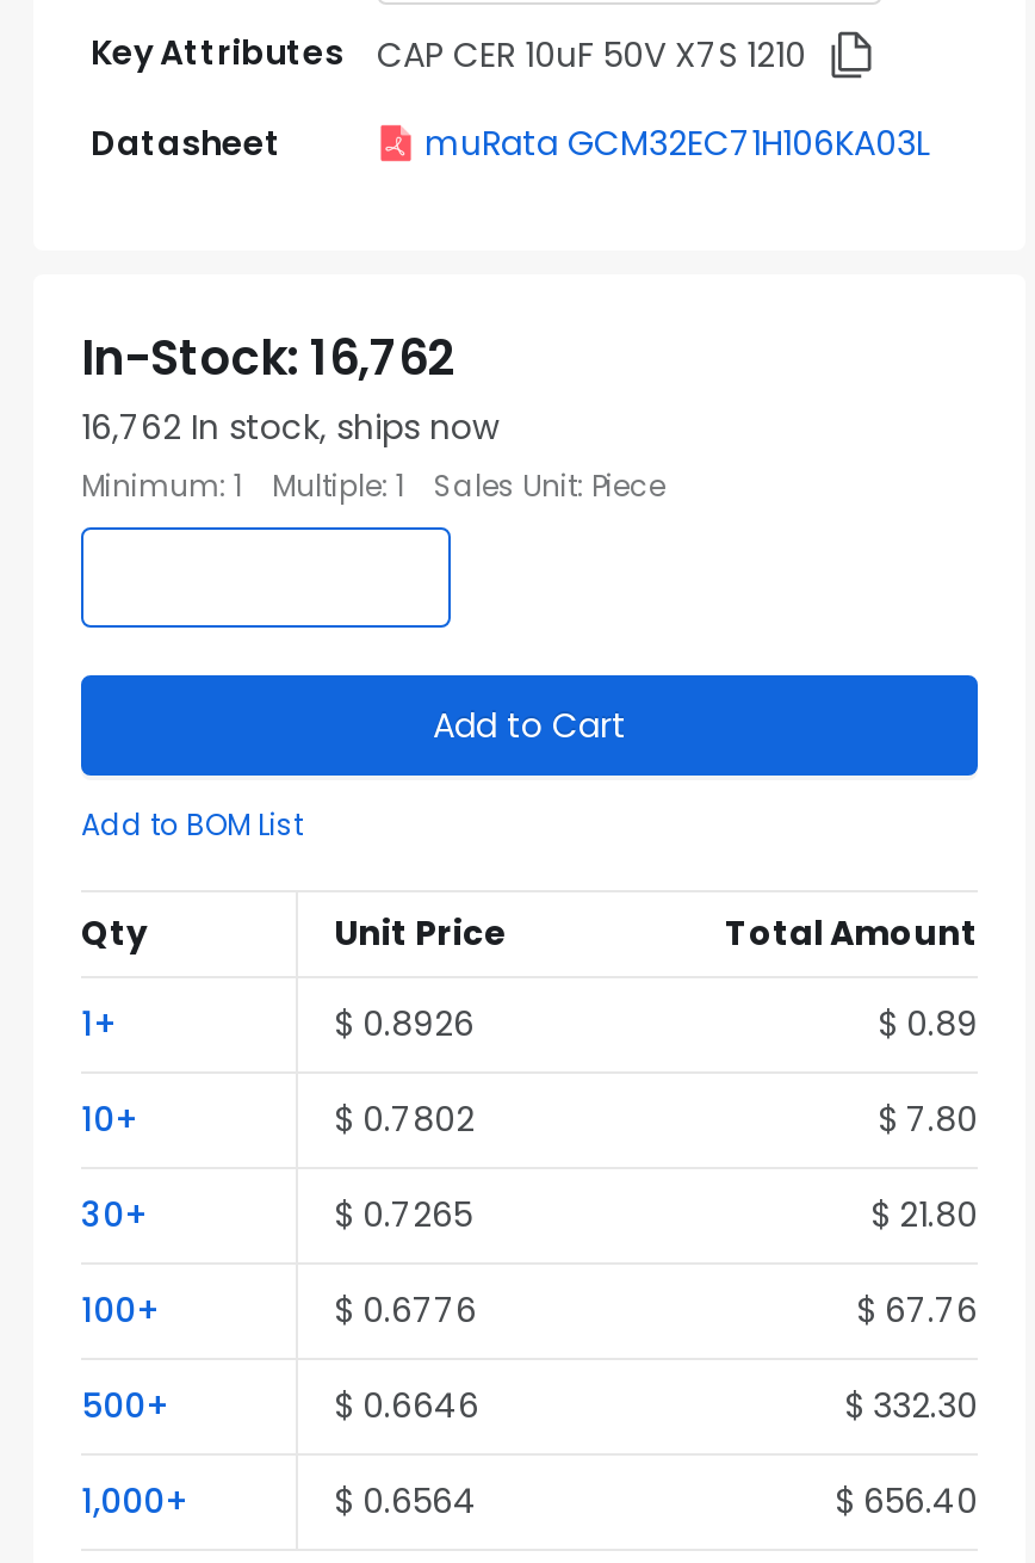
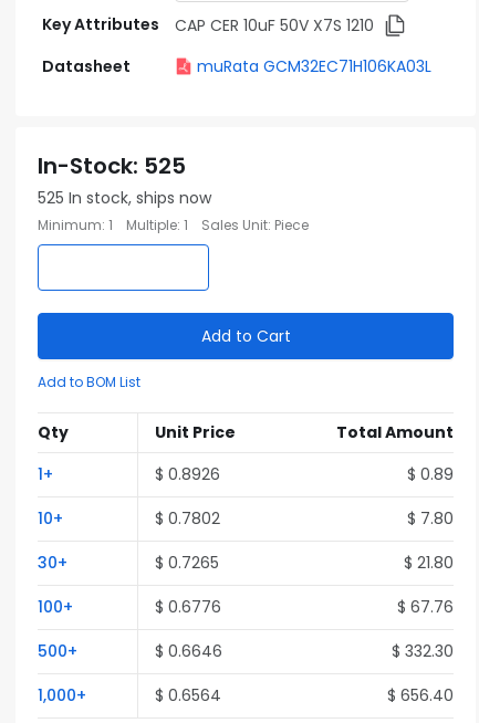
[81,325,455,391] In-Stock: 16,762 -> [38,150,186,181] In-Stock: 525
[81,403,498,451] 16,762 In stock, ships now -> [38,187,211,209] 525 In stock, ships now

